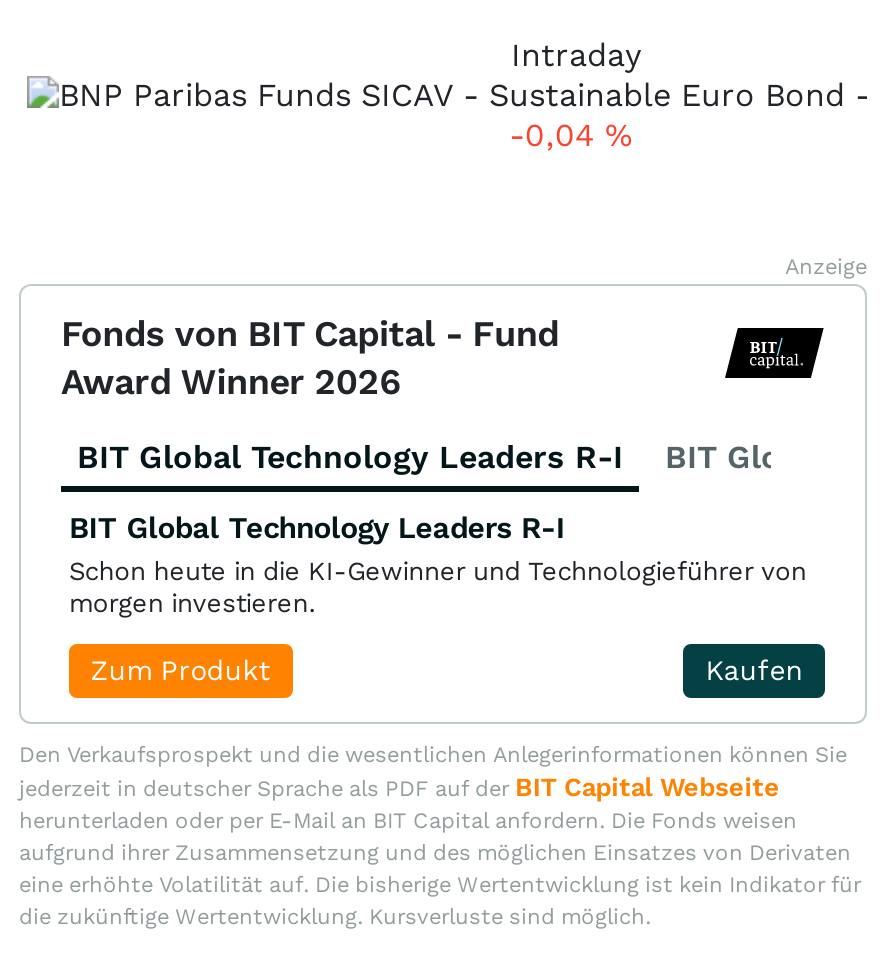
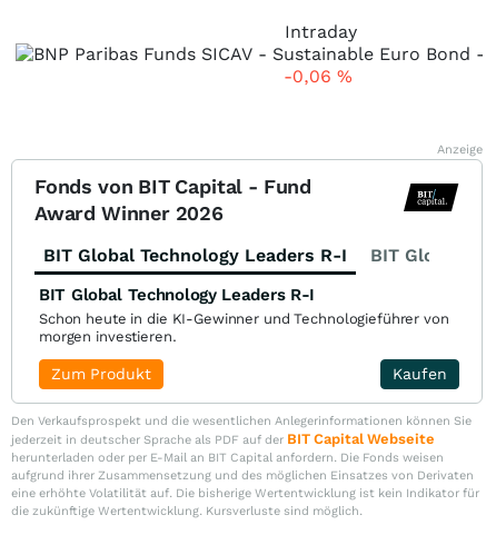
[509,116,633,154] -0,04% -> [284,66,353,87] -0,06%

